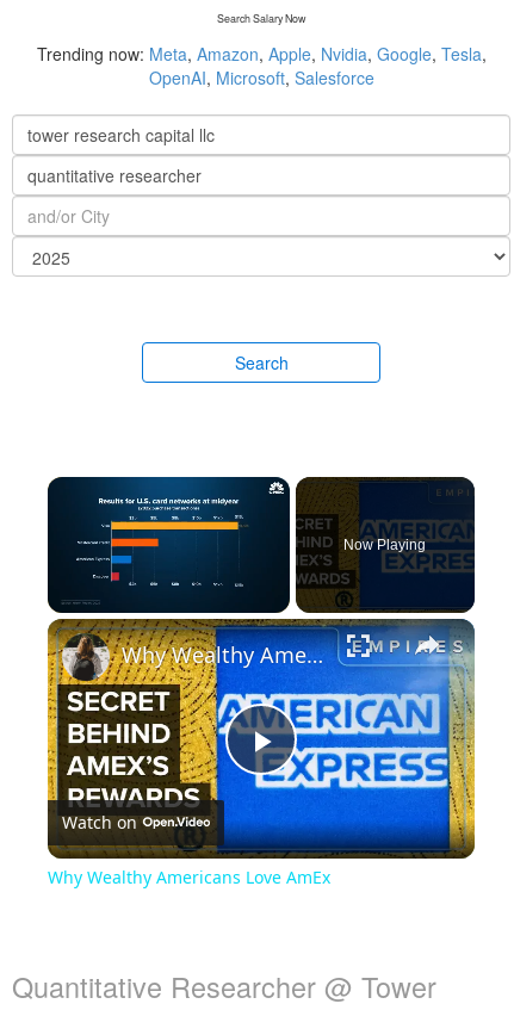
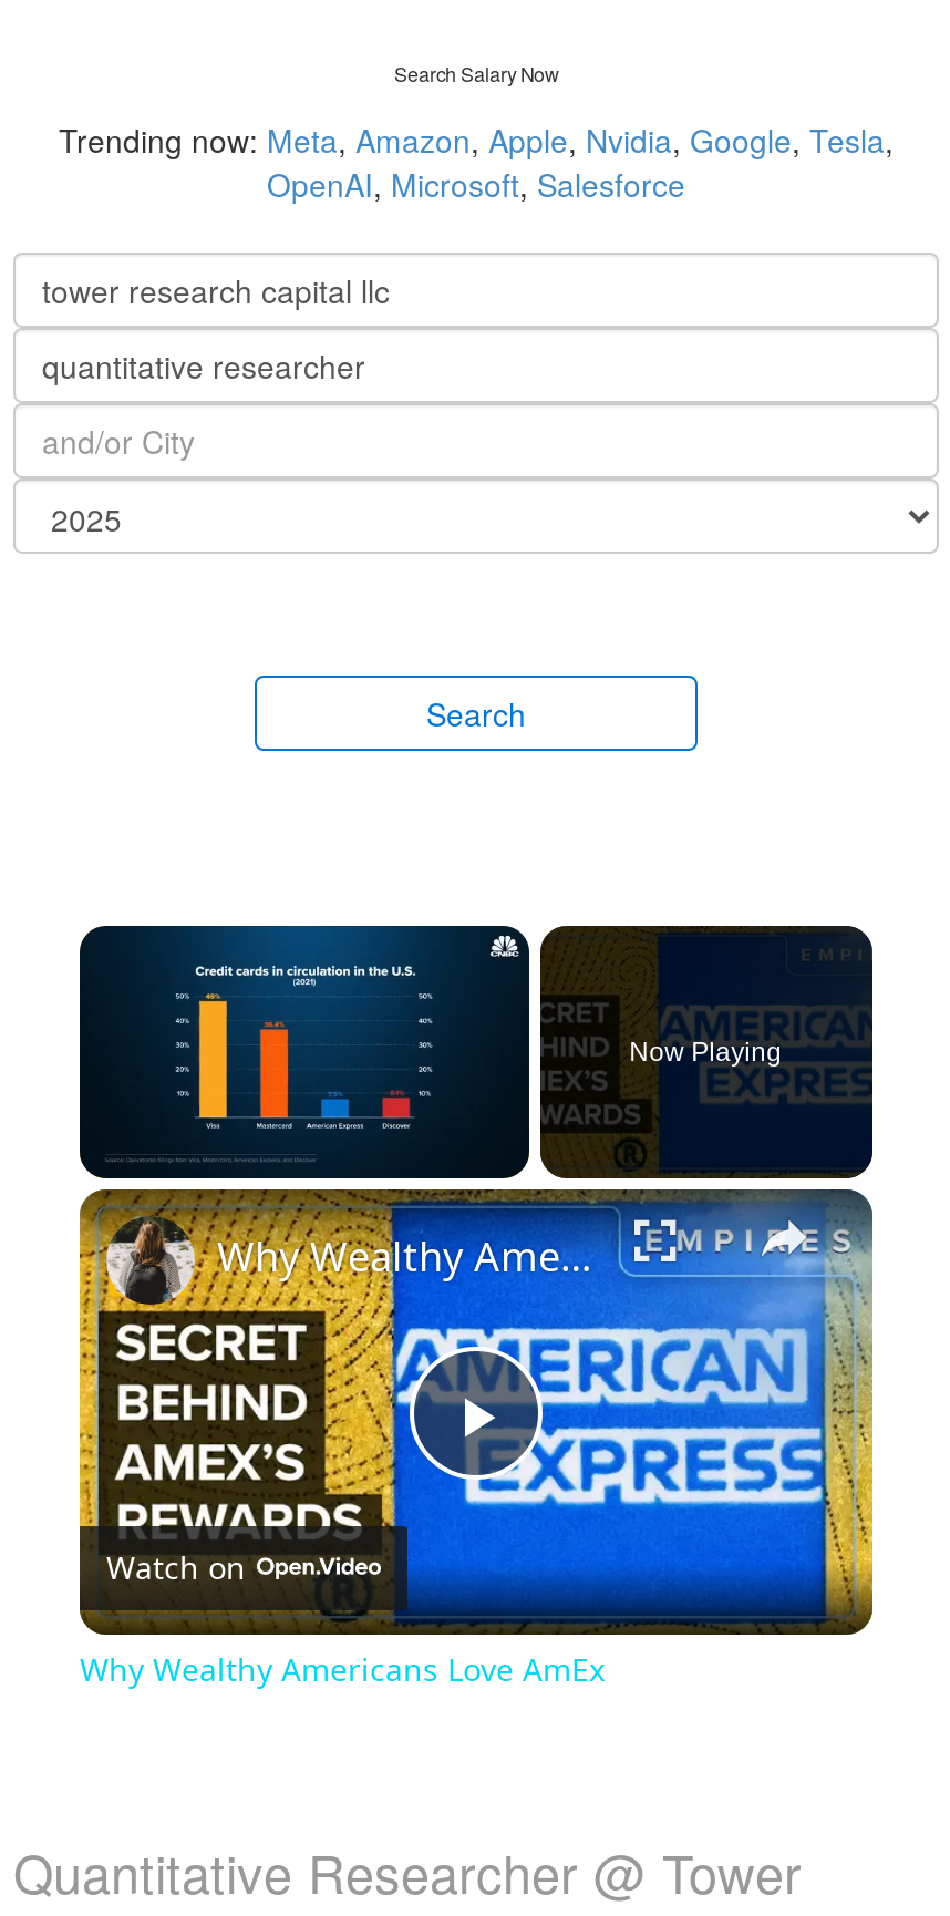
[76,497,243,587] [image] -> [137,966,438,1130] [image]

